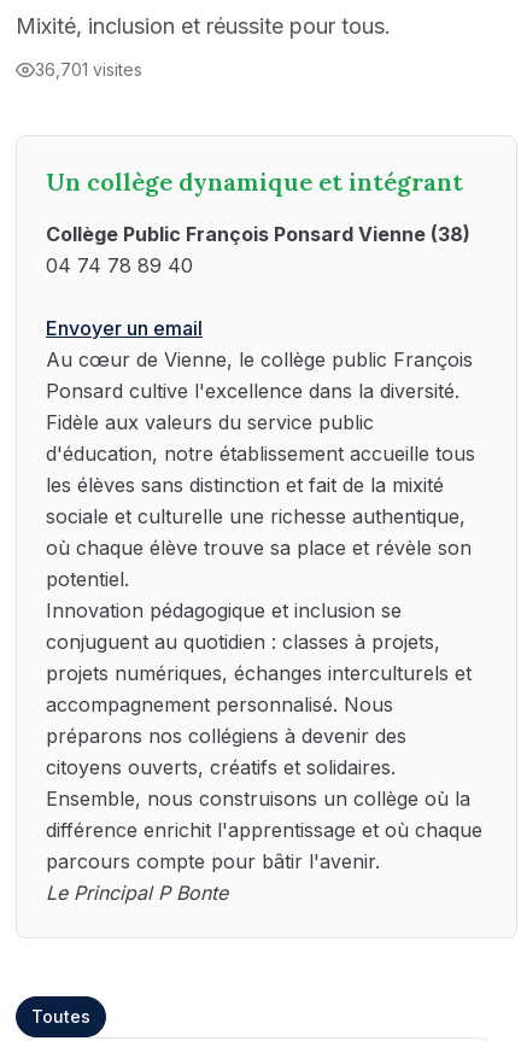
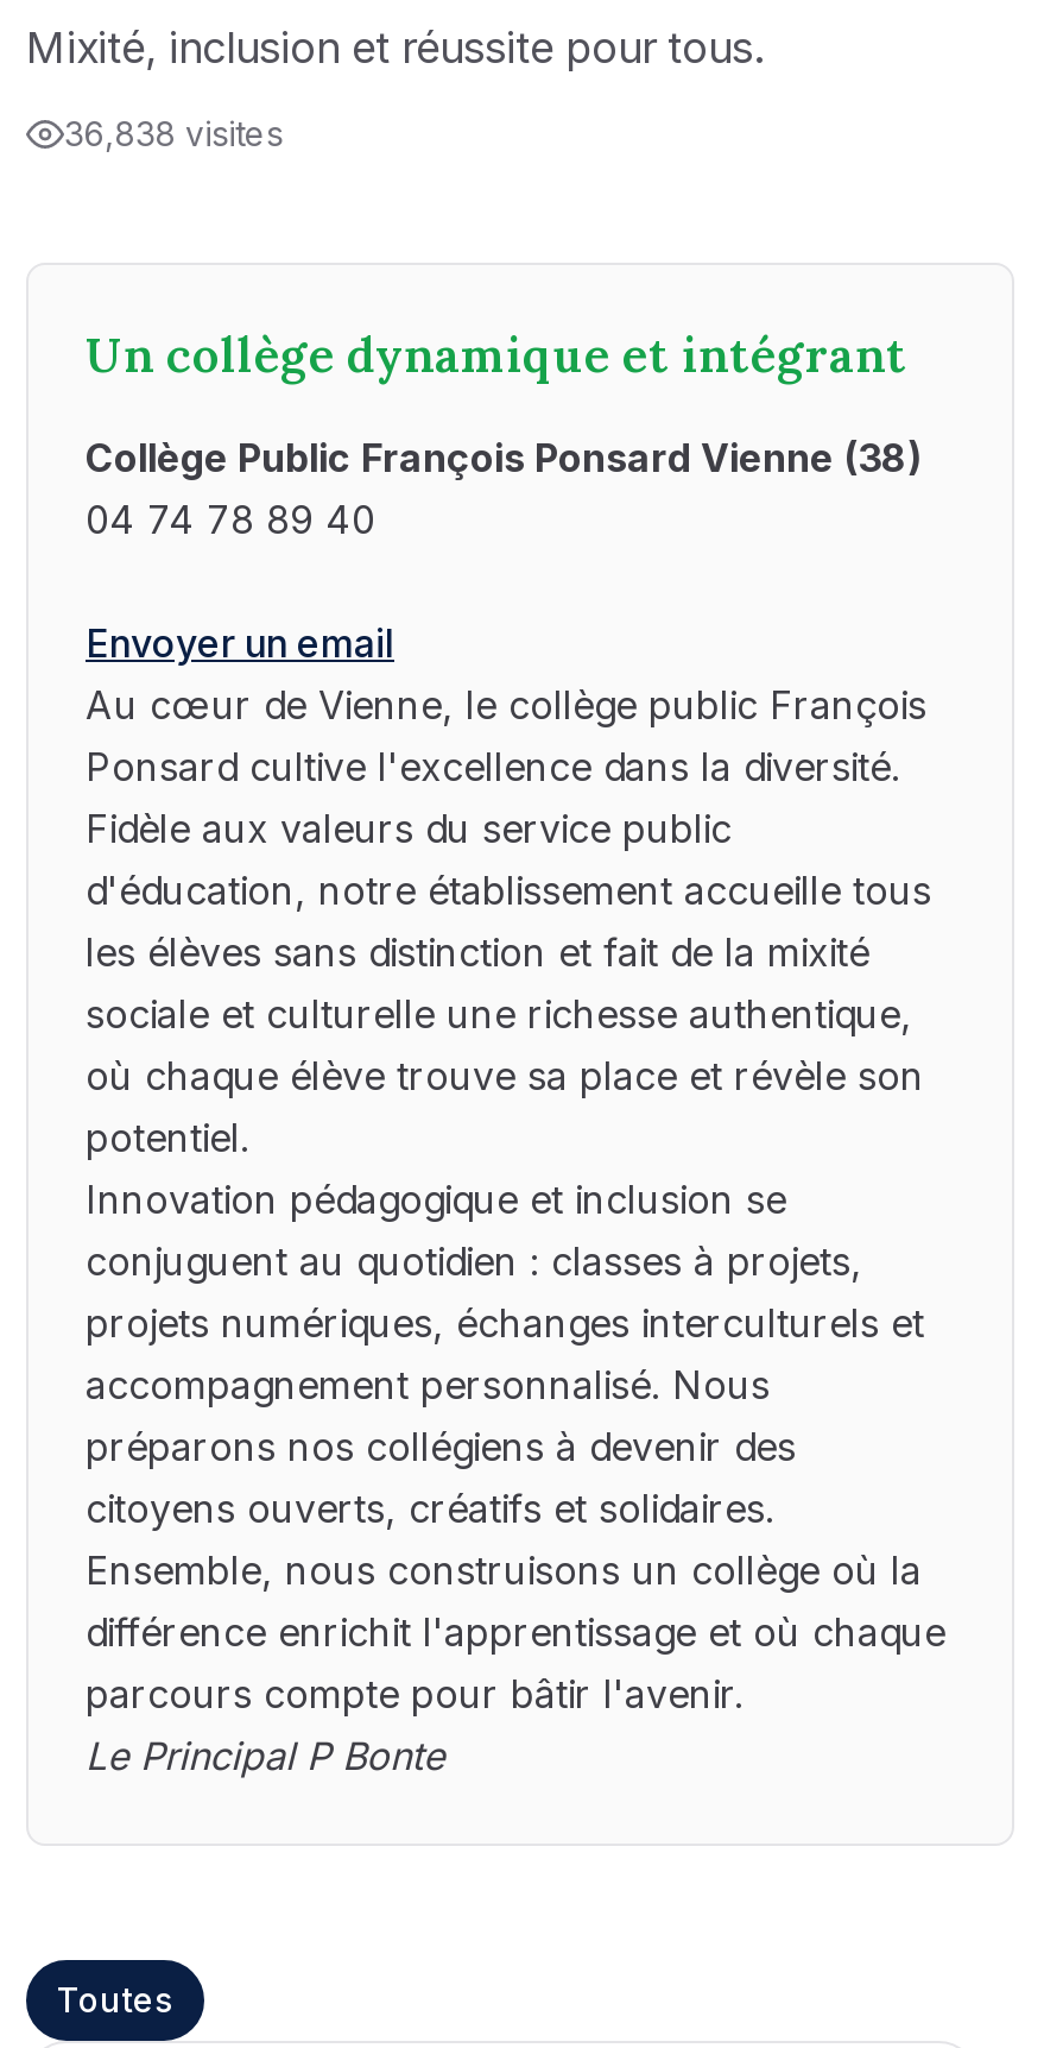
[35,59,142,80] 36,701 visites -> [64,113,283,153] 36,838 visites

